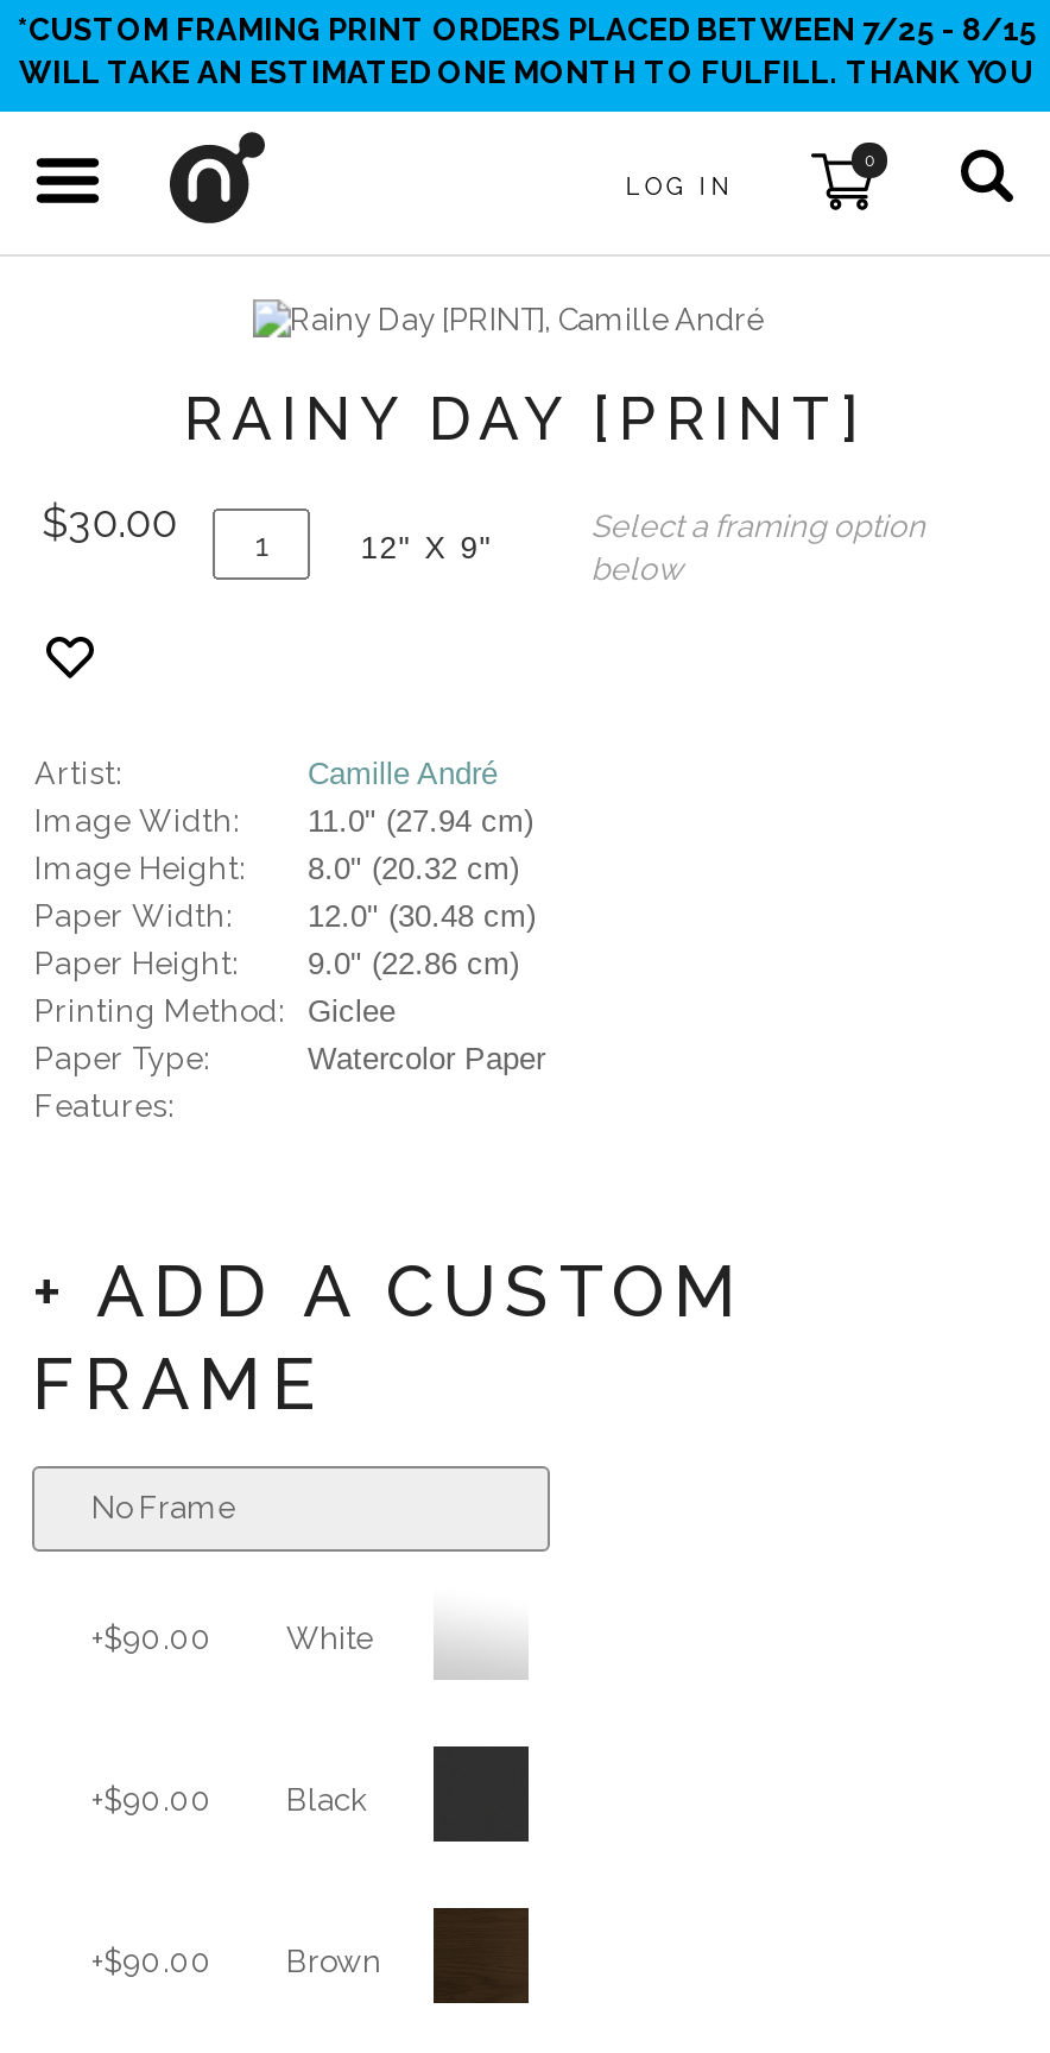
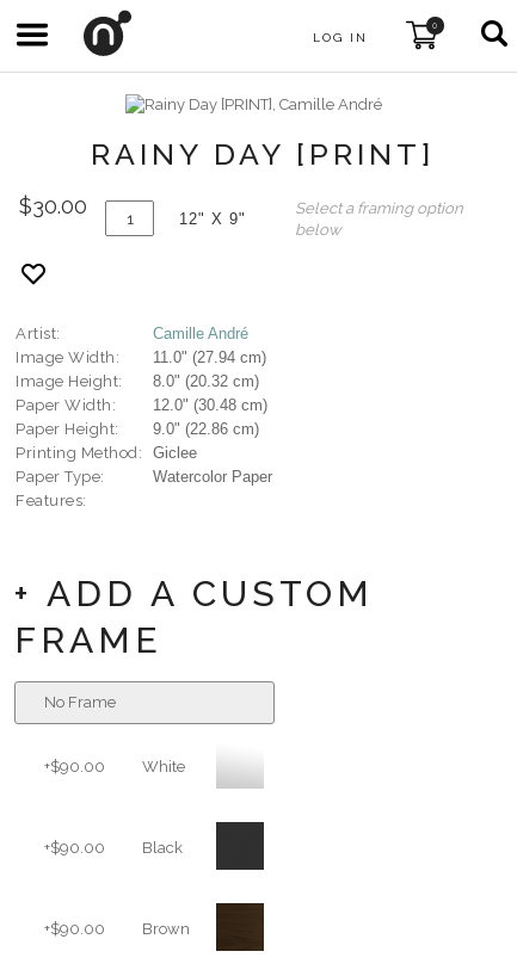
[17,13,1036,91] *CUSTOM FRAMING PRINT ORDERS PLACED BETWEEN 7/25 - 8/15 | WILL TAKE AN ESTIMATED ONE MONTH TO FULFILL. THANK YOU -> none

